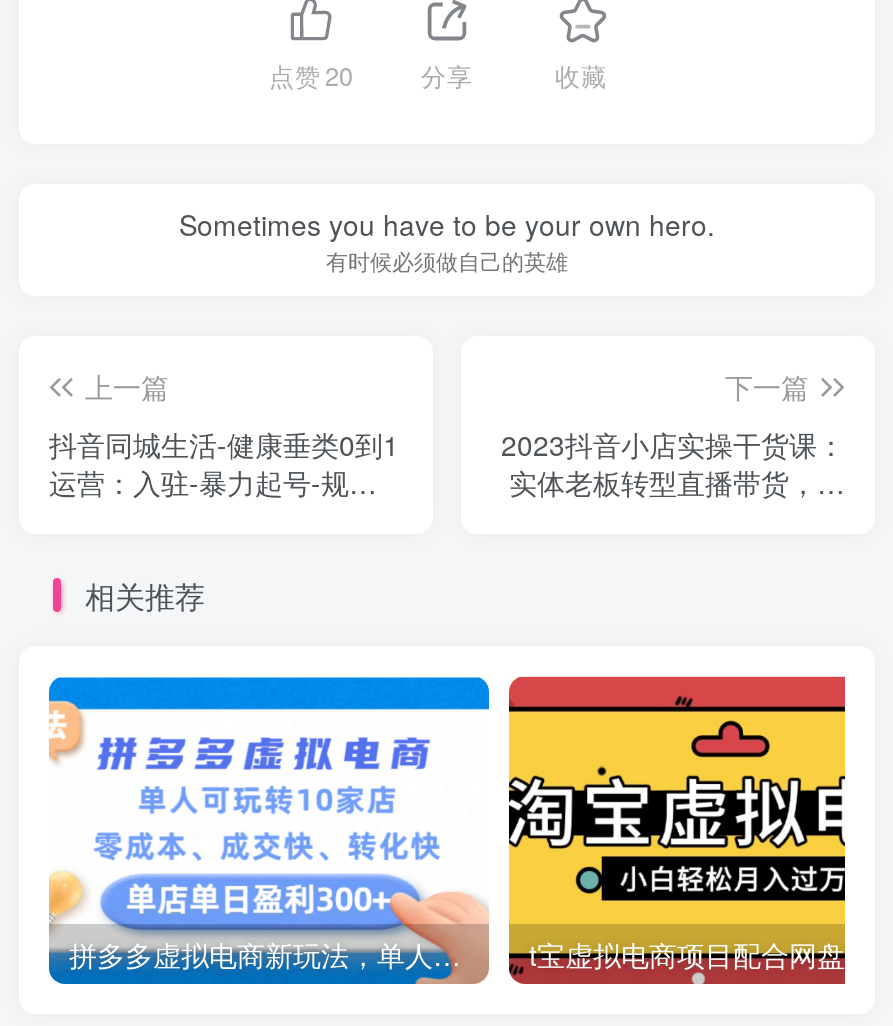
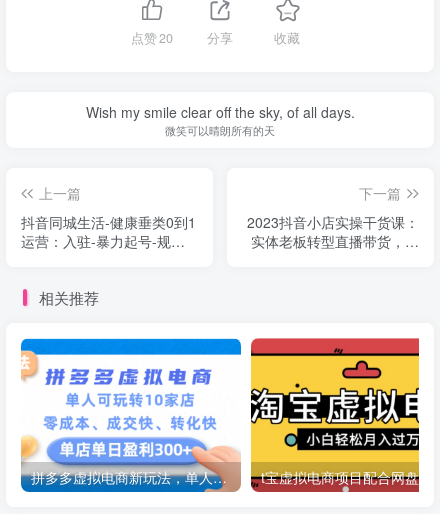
[179,204,715,276] Sometimes you have to be your own hero. | 有时候必须做自己的英雄 -> [85,102,354,138] Wish my smile clear off the sky, of all days. | 微笑可以晴朗所有的天

